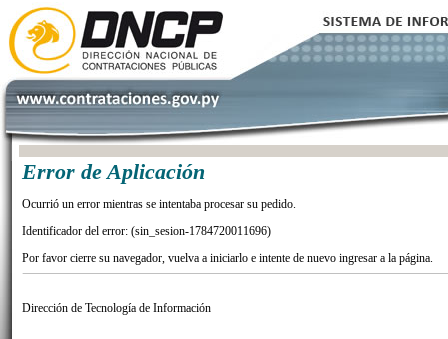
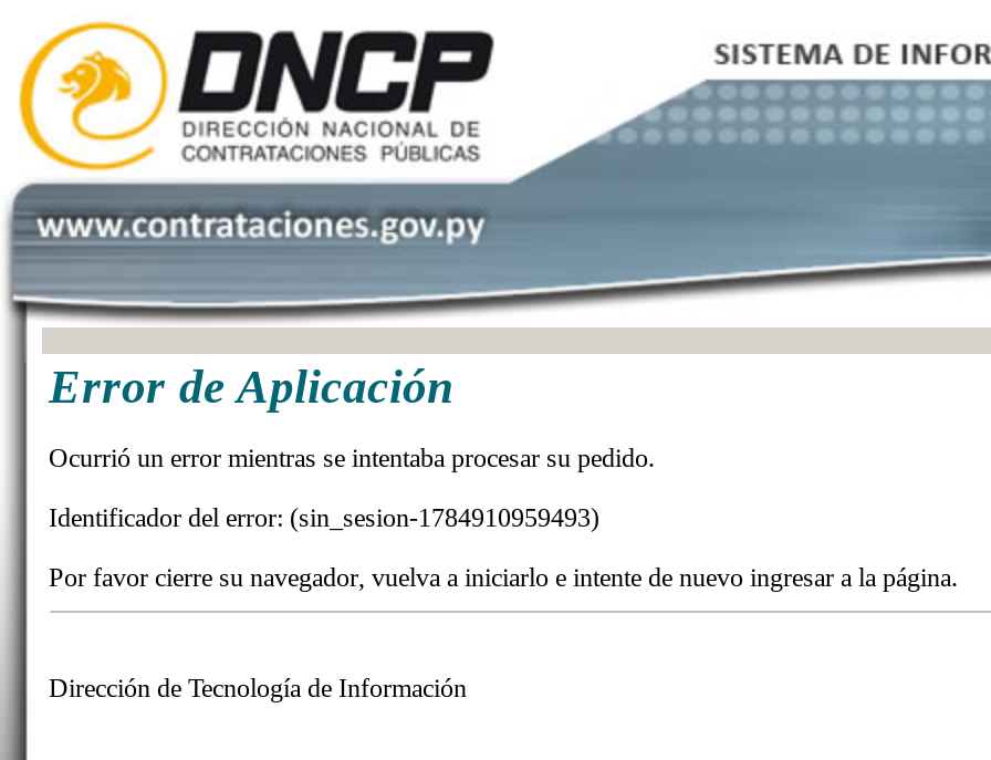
[22,224,271,238] Identificador del error: (sin_sesion-1784720011696) -> [49,502,599,533] Identificador del error: (sin_sesion-1784910959493)

